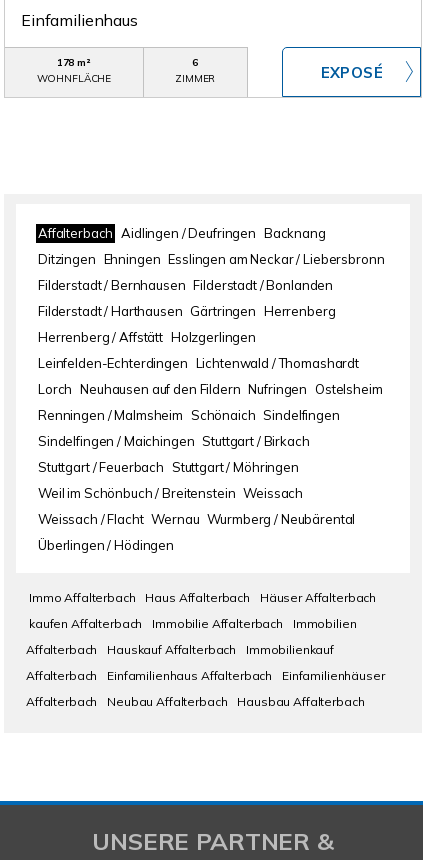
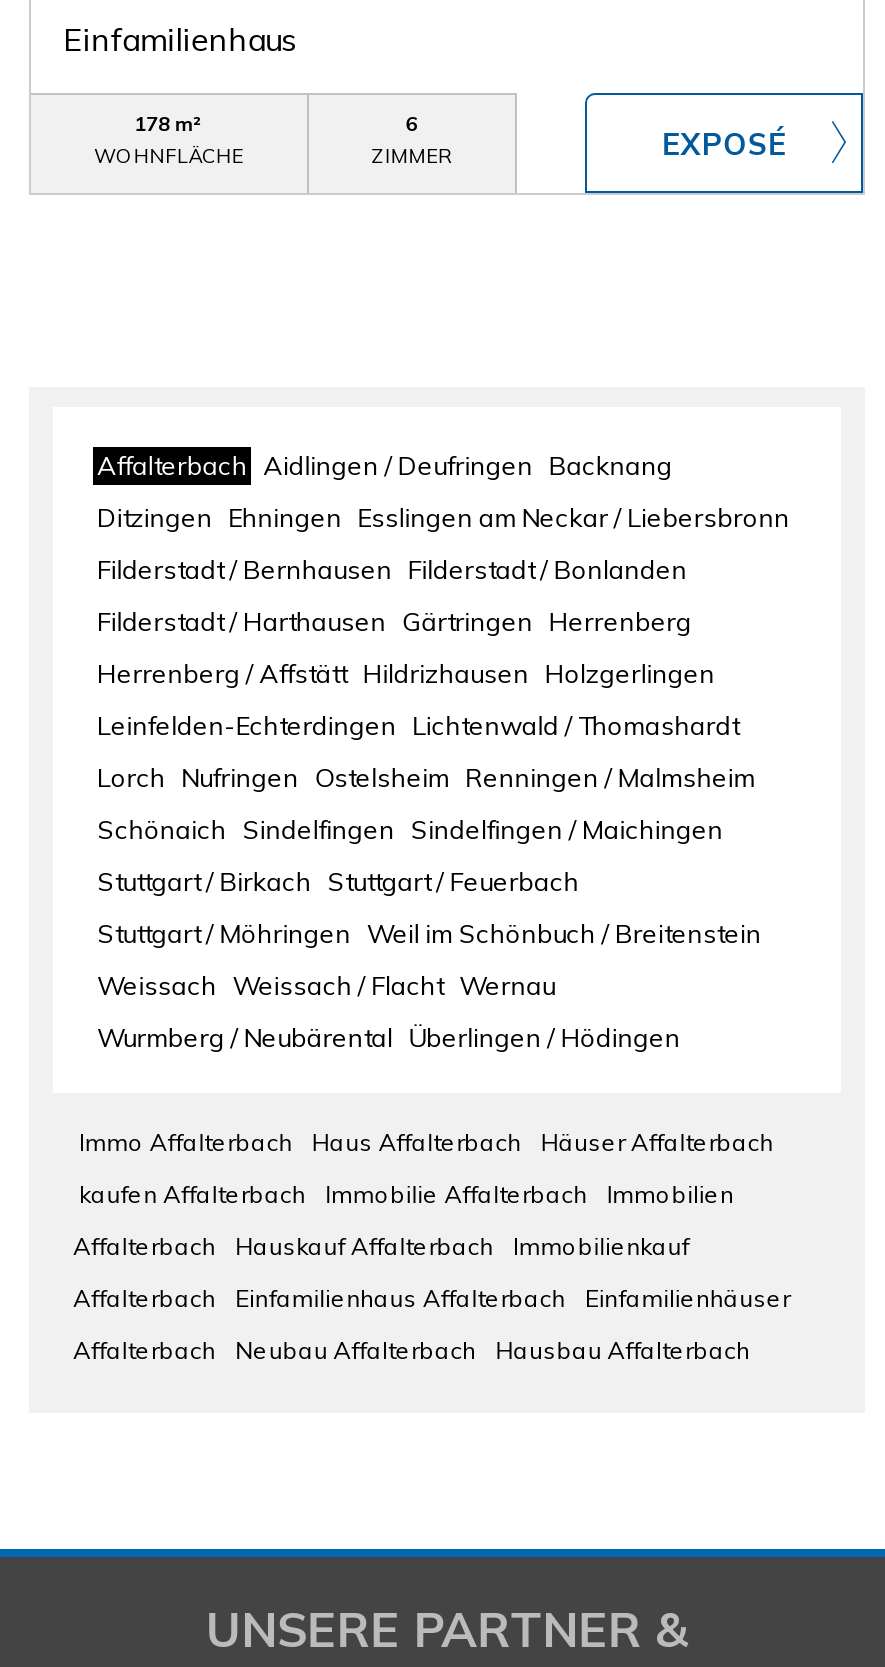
[38,329,256,345] Herrenberg / Affstätt Holzgerlingen -> [97,657,715,689] Herrenberg / Affstätt Hildrizhausen Holzgerlingen
[38,381,382,553] Lorch Neuhausen auf den Fildern Nufringen Ostelsheim | Renningen / Malmsheim Schönaich Sindelfingen | Sindelfingen / Maichingen Stuttgart / Birkach | Stuttgart / Feuerbach Stuttgart / Möhringen | Weil im Schönbuch / Breitenstein Weissach | Weissach / Flacht Wernau Wurmberg / Neubärental | Überlingen / Hödingen -> [97,761,761,1053] Lorch Nufringen Ostelsheim Renningen / Malmsheim | Schönaich Sindelfingen Sindelfingen / Maichingen | Stuttgart / Birkach Stuttgart / Feuerbach | Stuttgart / Möhringen Weil im Schönbuch / Breitenstein | Weissach Weissach / Flacht Wernau | Wurmberg / Neubärental Überlingen / Hödingen

